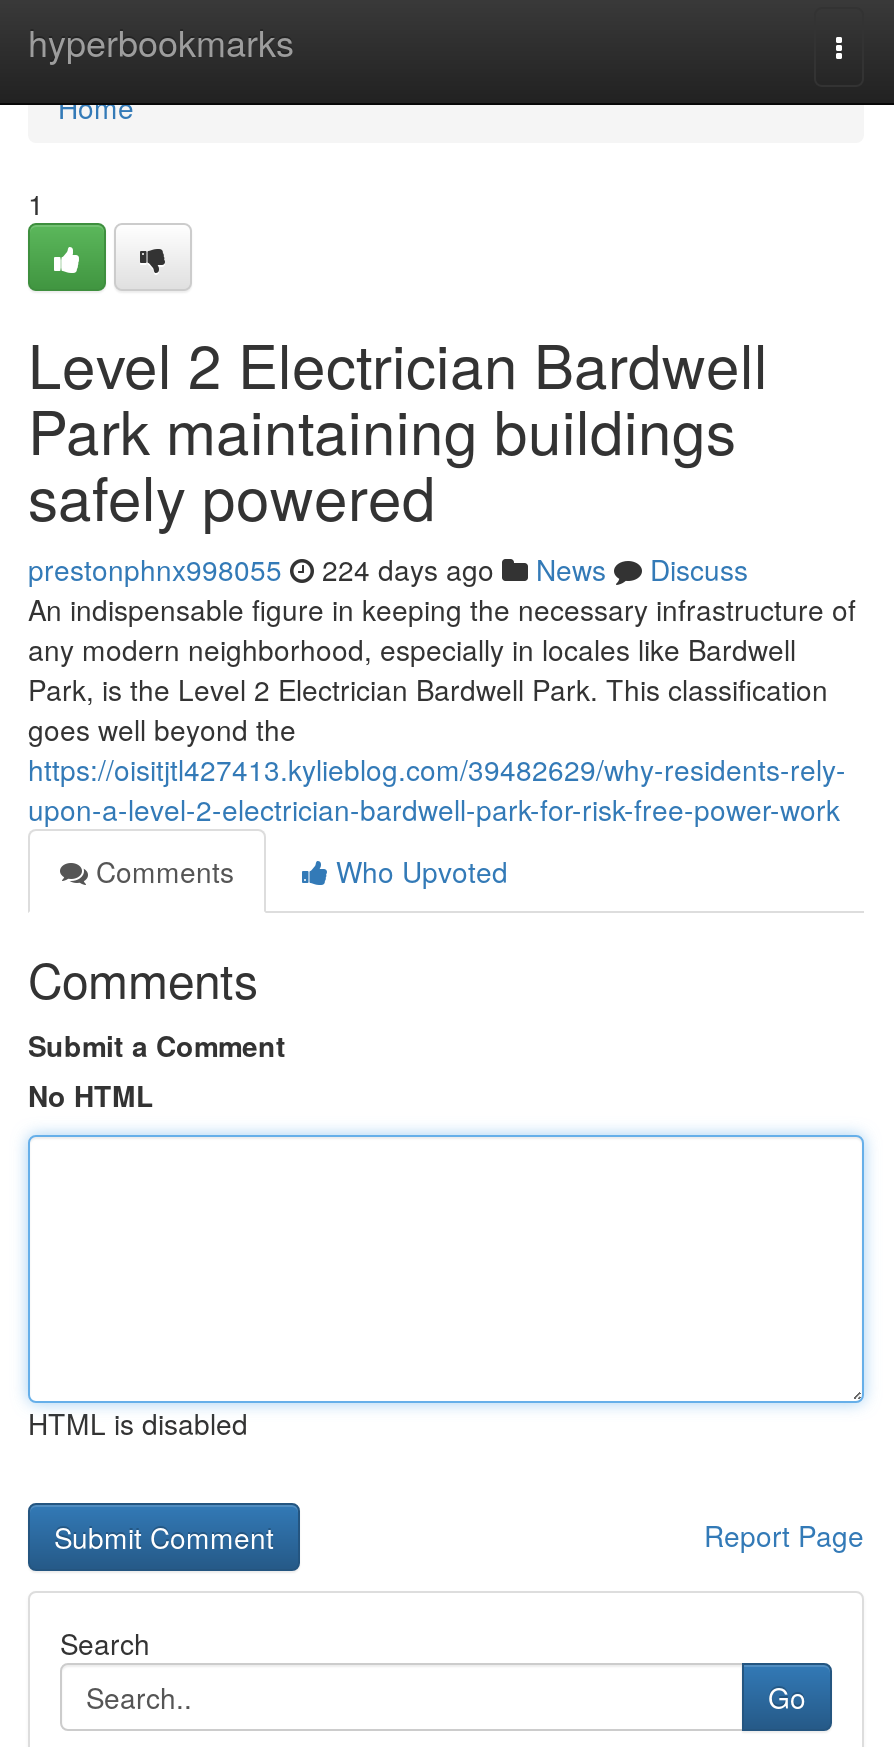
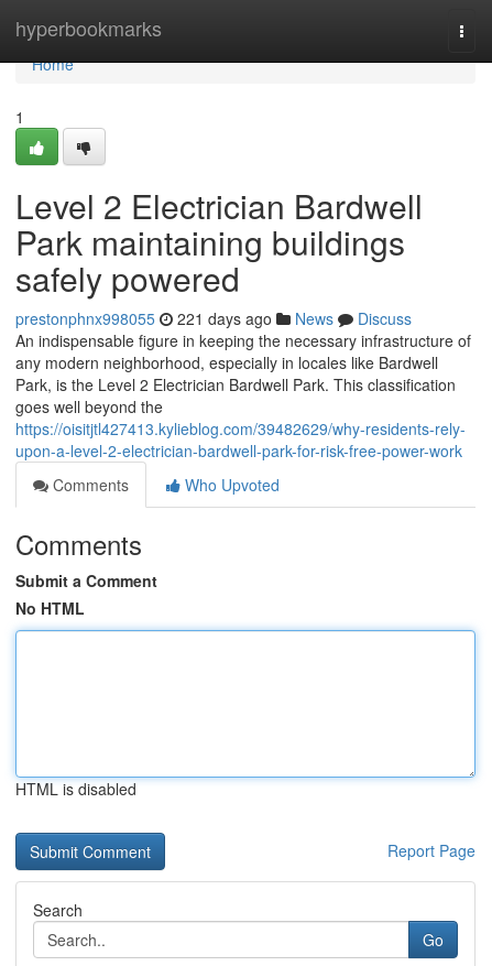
[28,549,748,589] prestonphnx998055 224 days ago News Discuss -> [15,307,412,329] prestonphnx998055 221 days ago News Discuss

